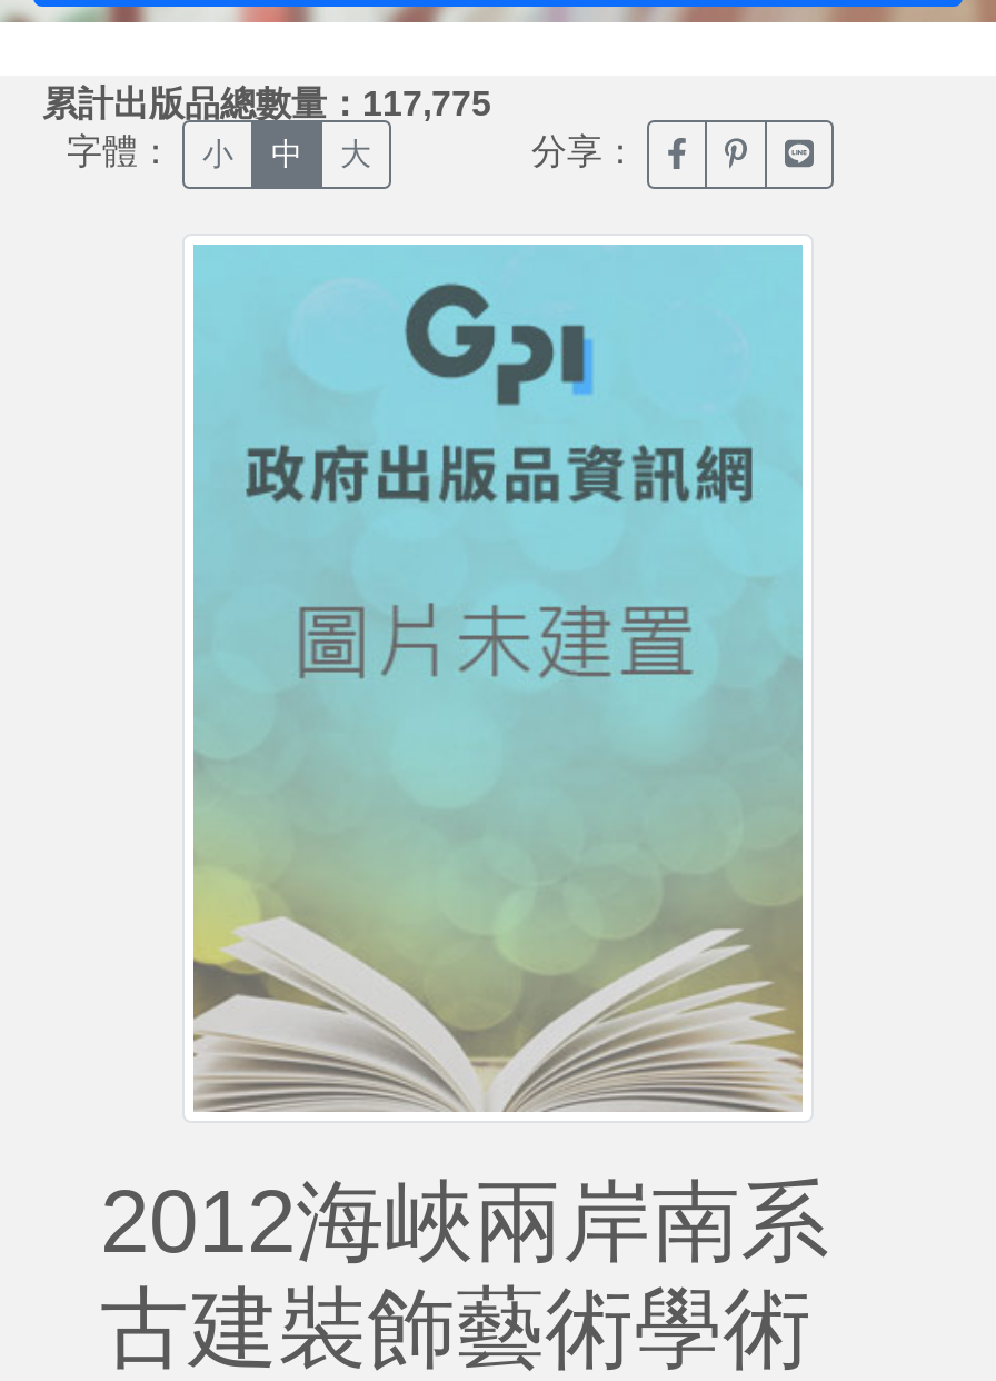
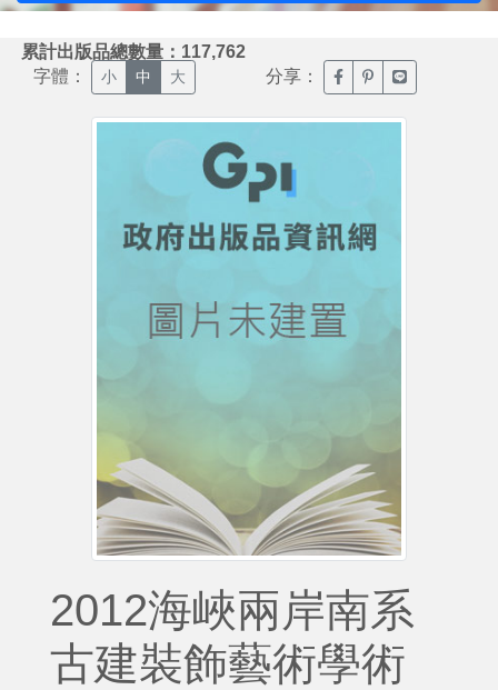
[42,84,491,121] 累計出版品總數量：117,775 -> [21,42,246,61] 累計出版品總數量：117,762

